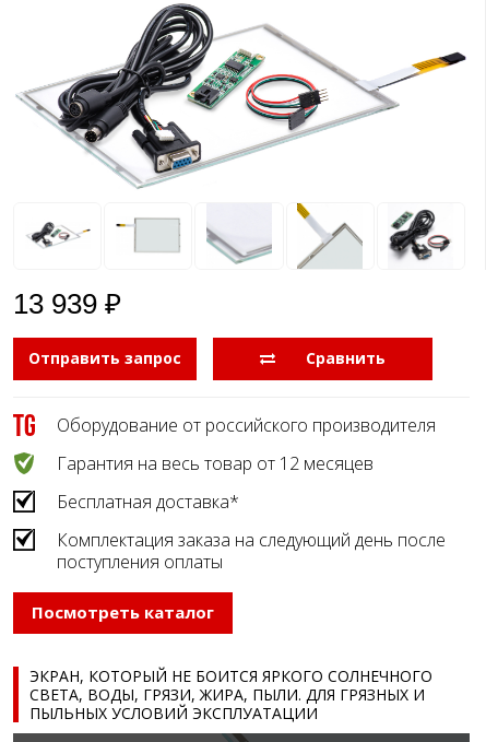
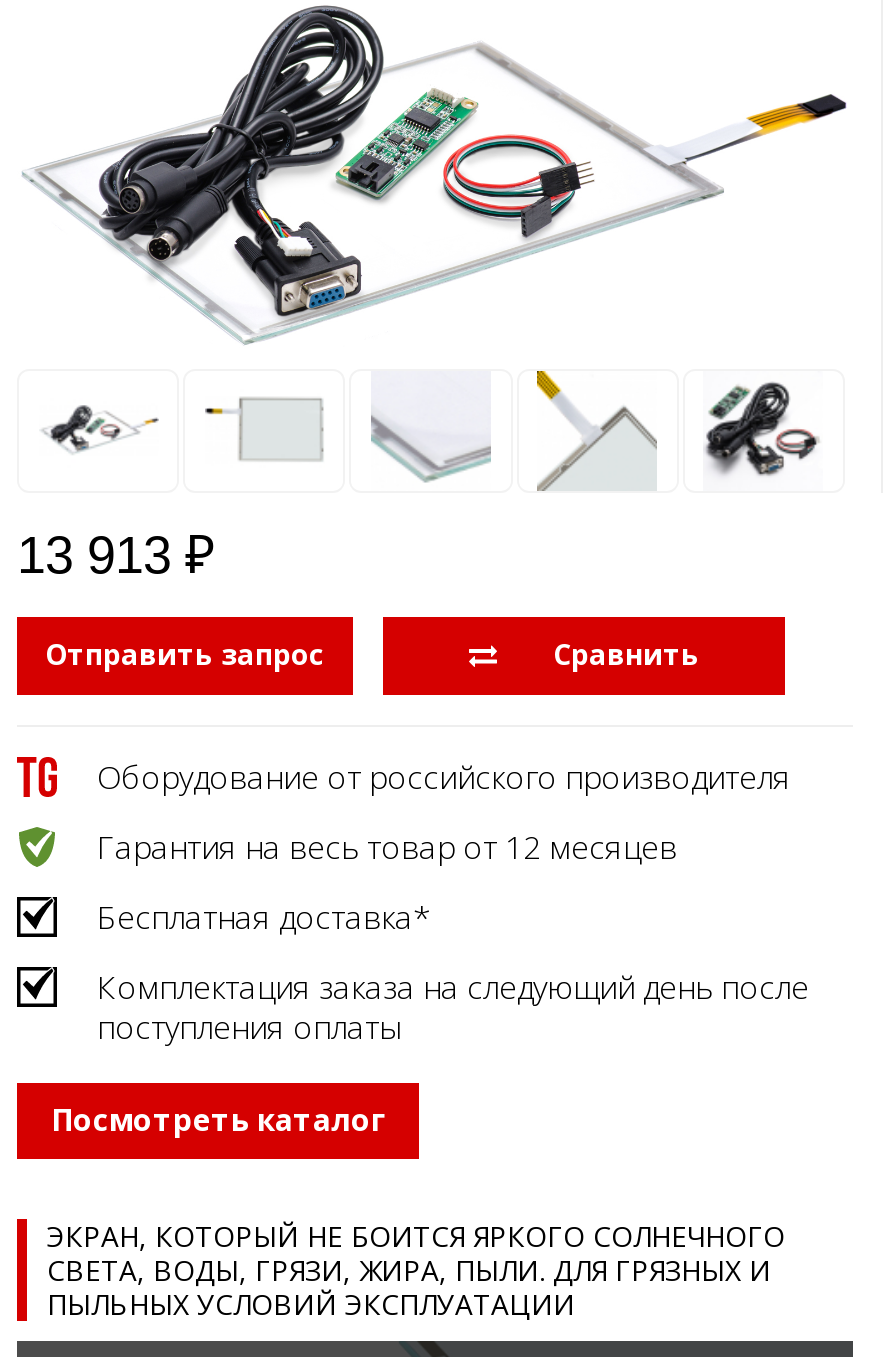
[13,288,121,321] 13 939 ₽ -> [17,526,215,586] 13 913 ₽

